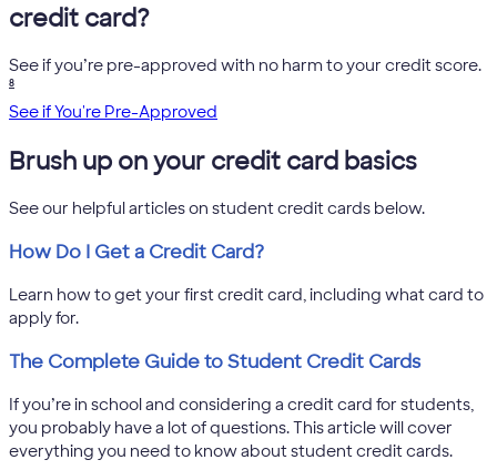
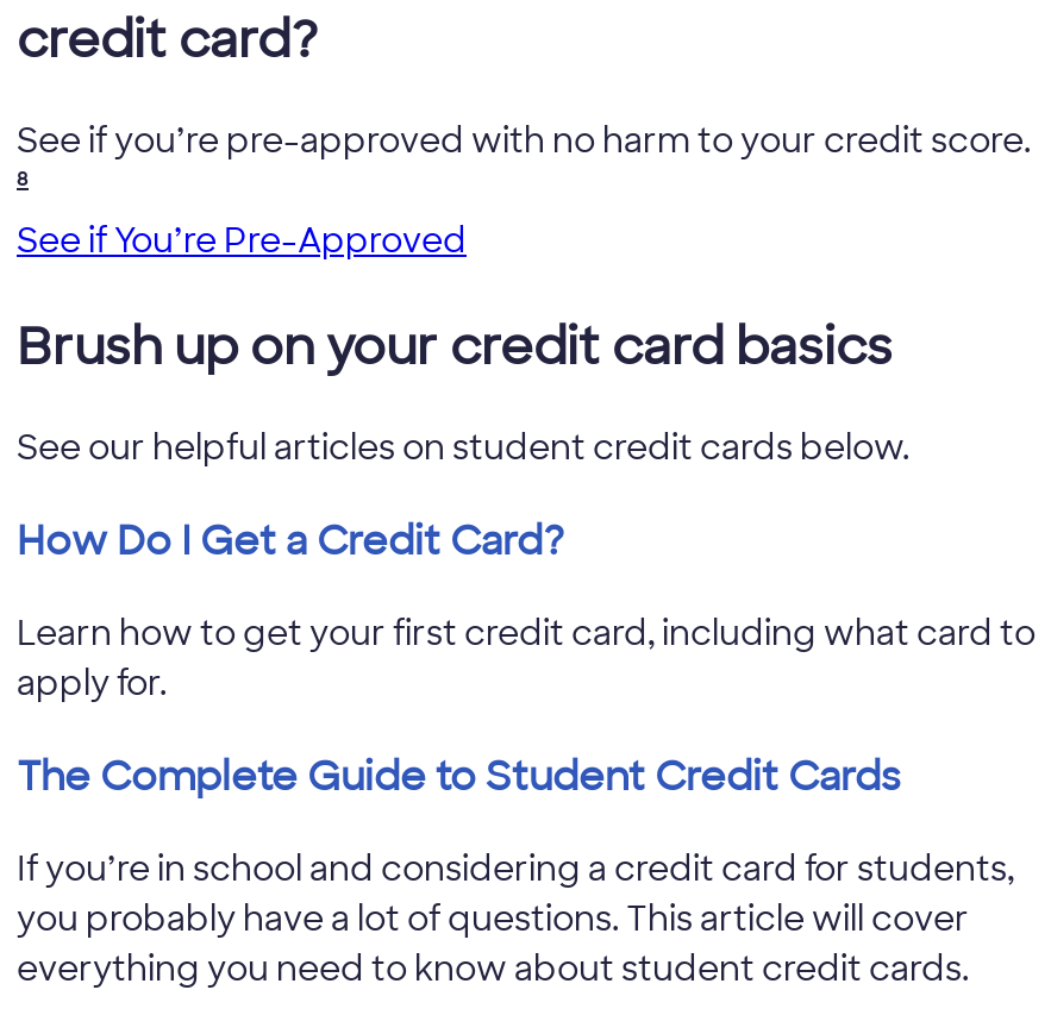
[9,102,217,122] See if You're Pre-Approved -> [17,219,467,262] See if You’re Pre-Approved

